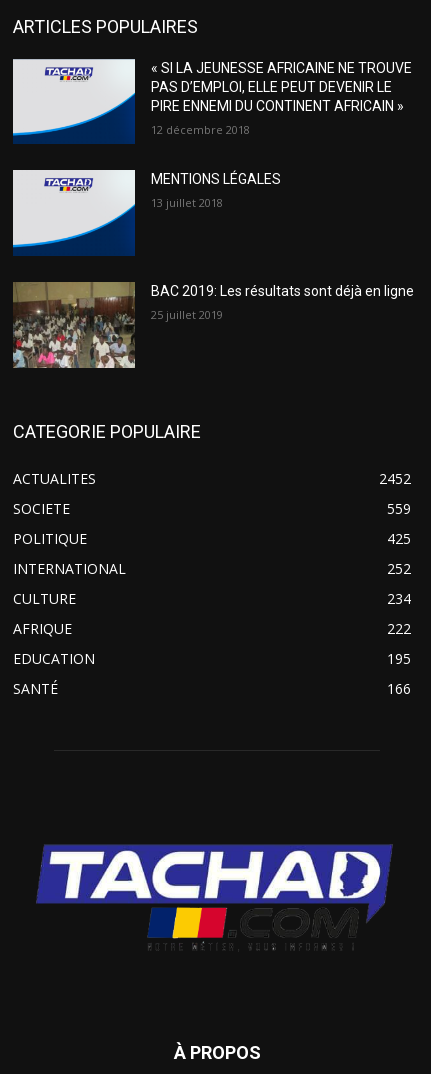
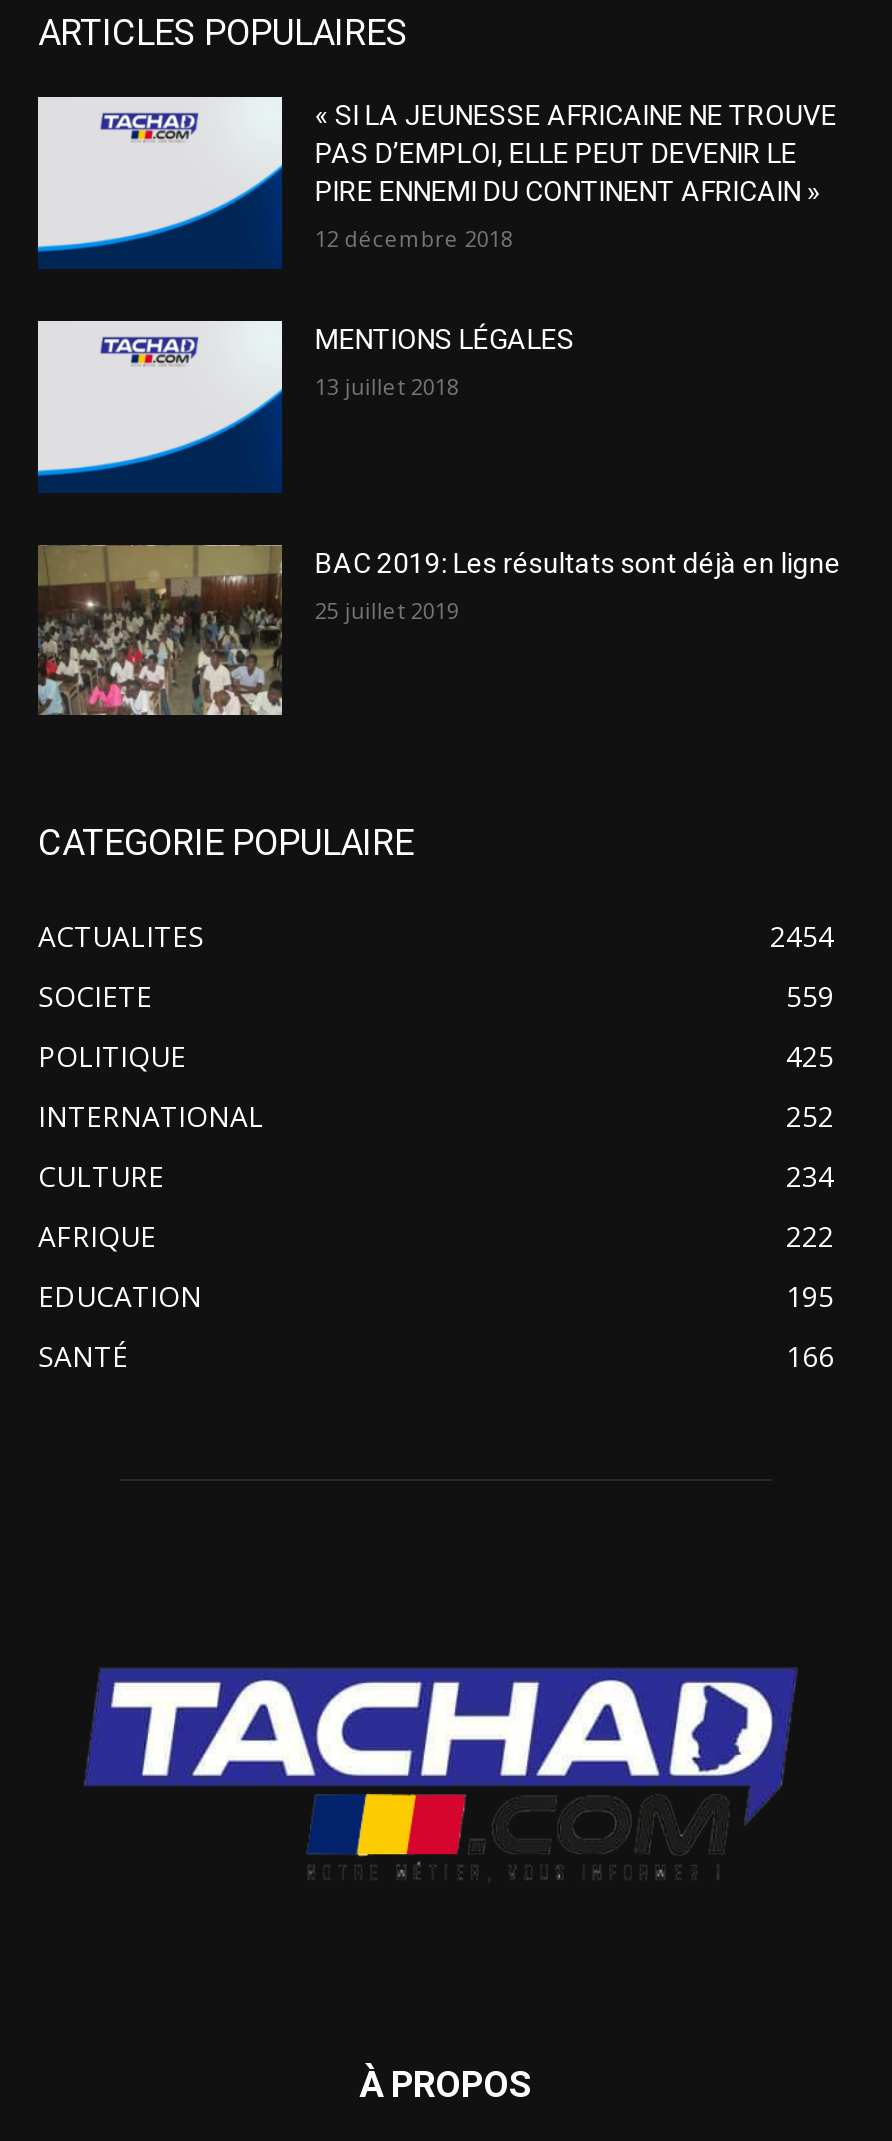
[379,469,411,488] 2452 -> [770,917,834,955] 2454

